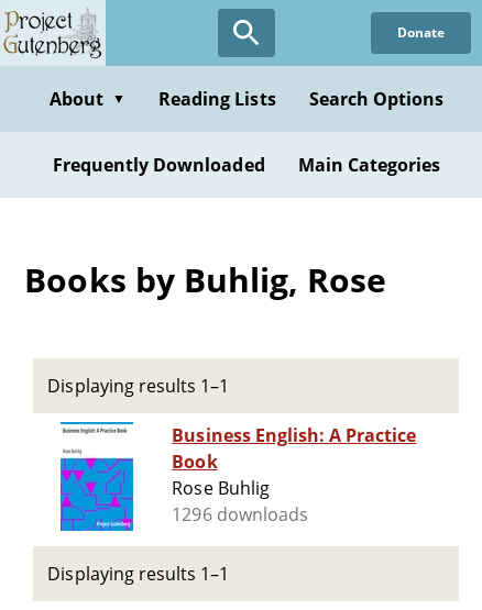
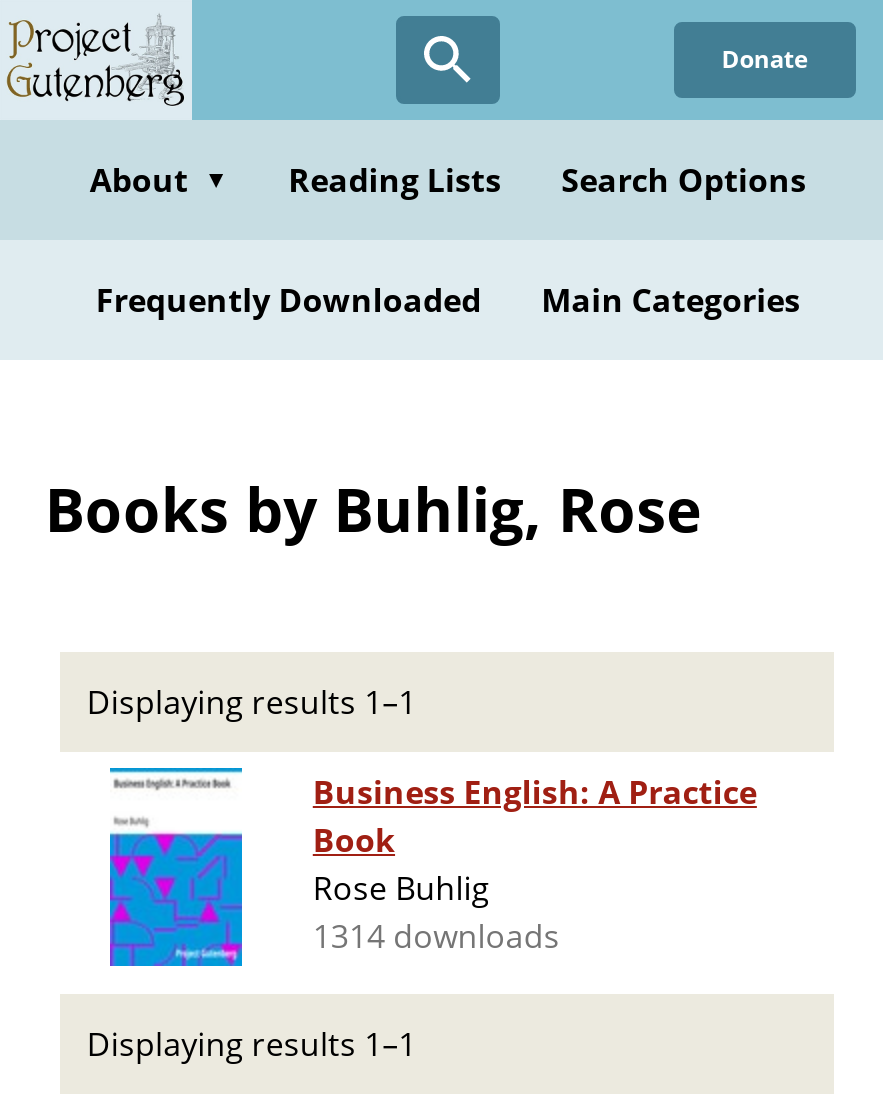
[172,503,308,527] 1296 downloads -> [313,914,560,958] 1314 downloads

